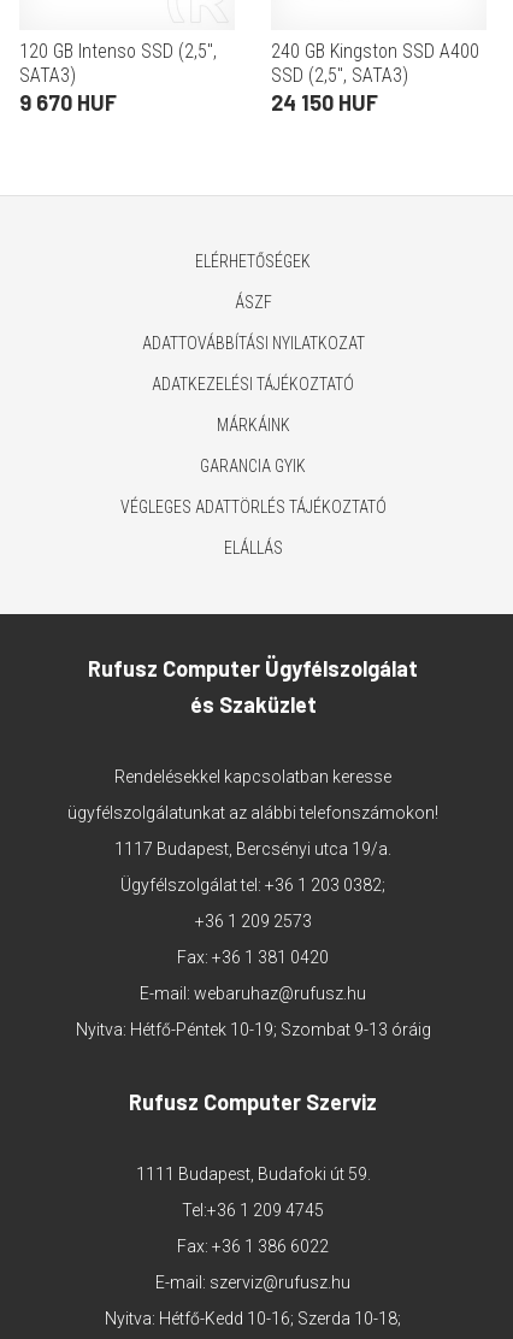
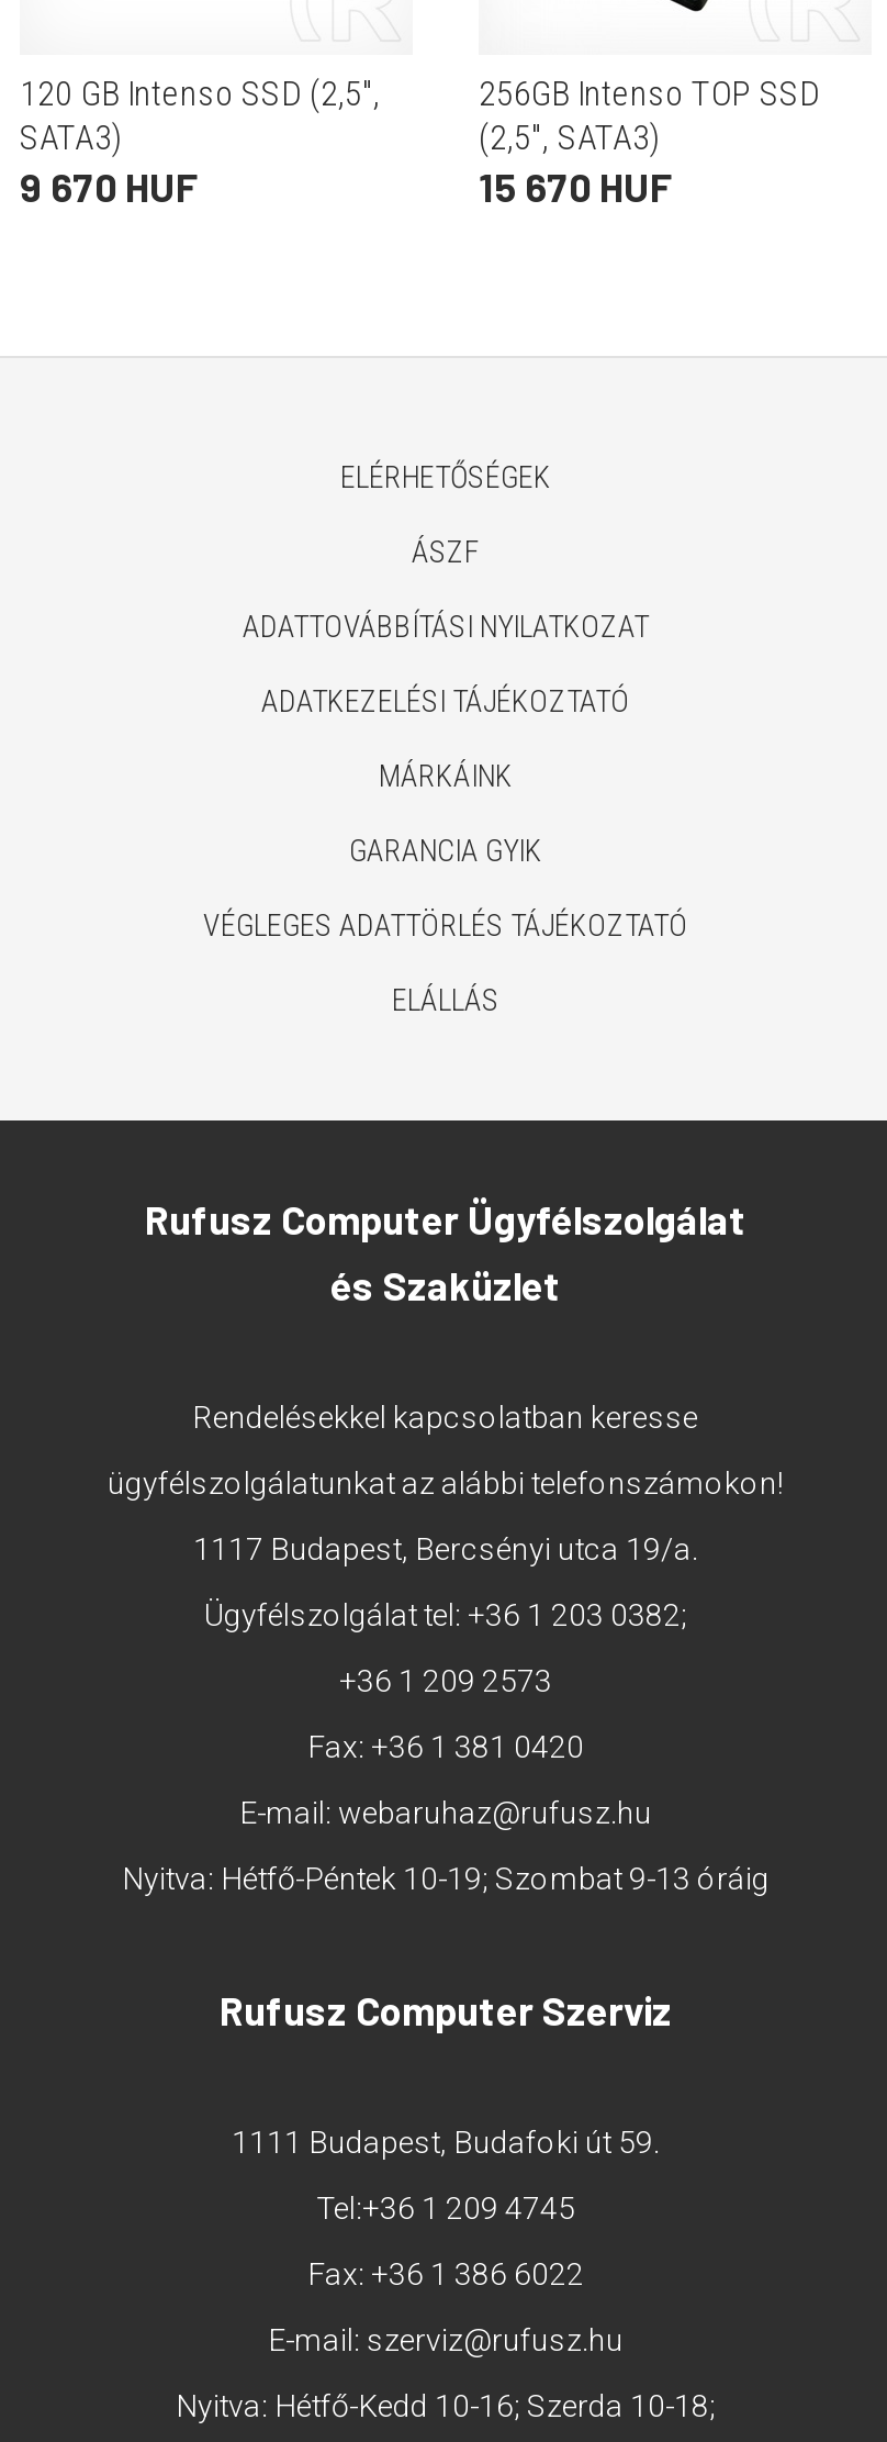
[271,40,479,116] 240 GB Kingston SSD A400 | SSD (2,5", SATA3) | 24 150 HUF -> [479,74,819,212] 256GB Intenso TOP SSD | (2,5", SATA3) | 15 670 HUF

